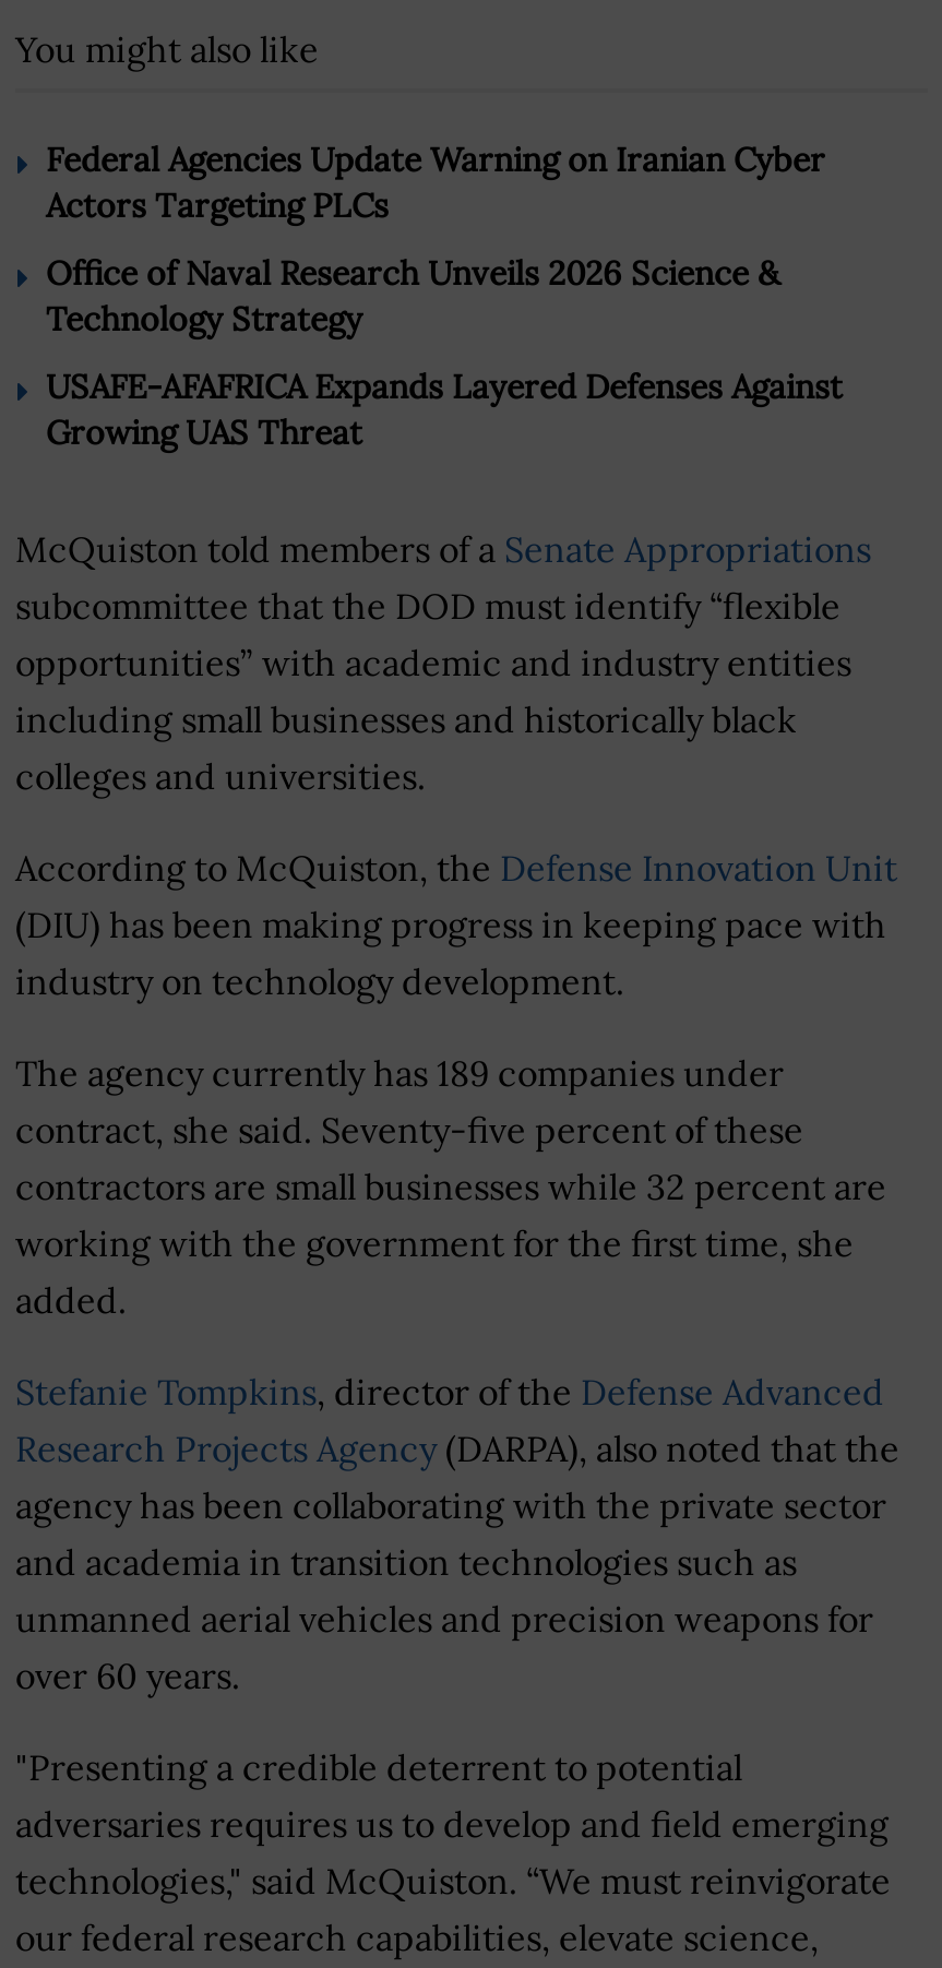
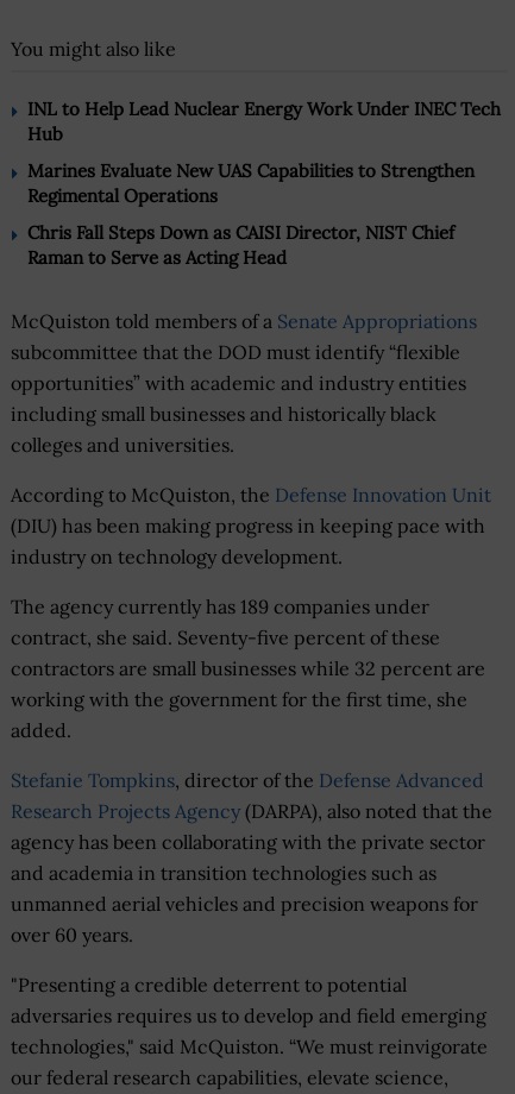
[46,138,825,225] Federal Agencies Update Warning on Iranian Cyber | Actors Targeting PLCs -> [27,97,501,145] INL to Help Lead Nuclear Energy Work Under INEC Tech | Hub
[46,251,779,339] Office of Naval Research Unveils 2026 Science & | Technology Strategy -> [27,159,475,207] Marines Evaluate New UAS Capabilities to Strengthen | Regimental Operations
[46,365,843,452] USAFE-AFAFRICA Expands Layered Defenses Against | Growing UAS Threat -> [27,221,454,268] Chris Fall Steps Down as CAISI Director, NIST Chief | Raman to Serve as Acting Head

